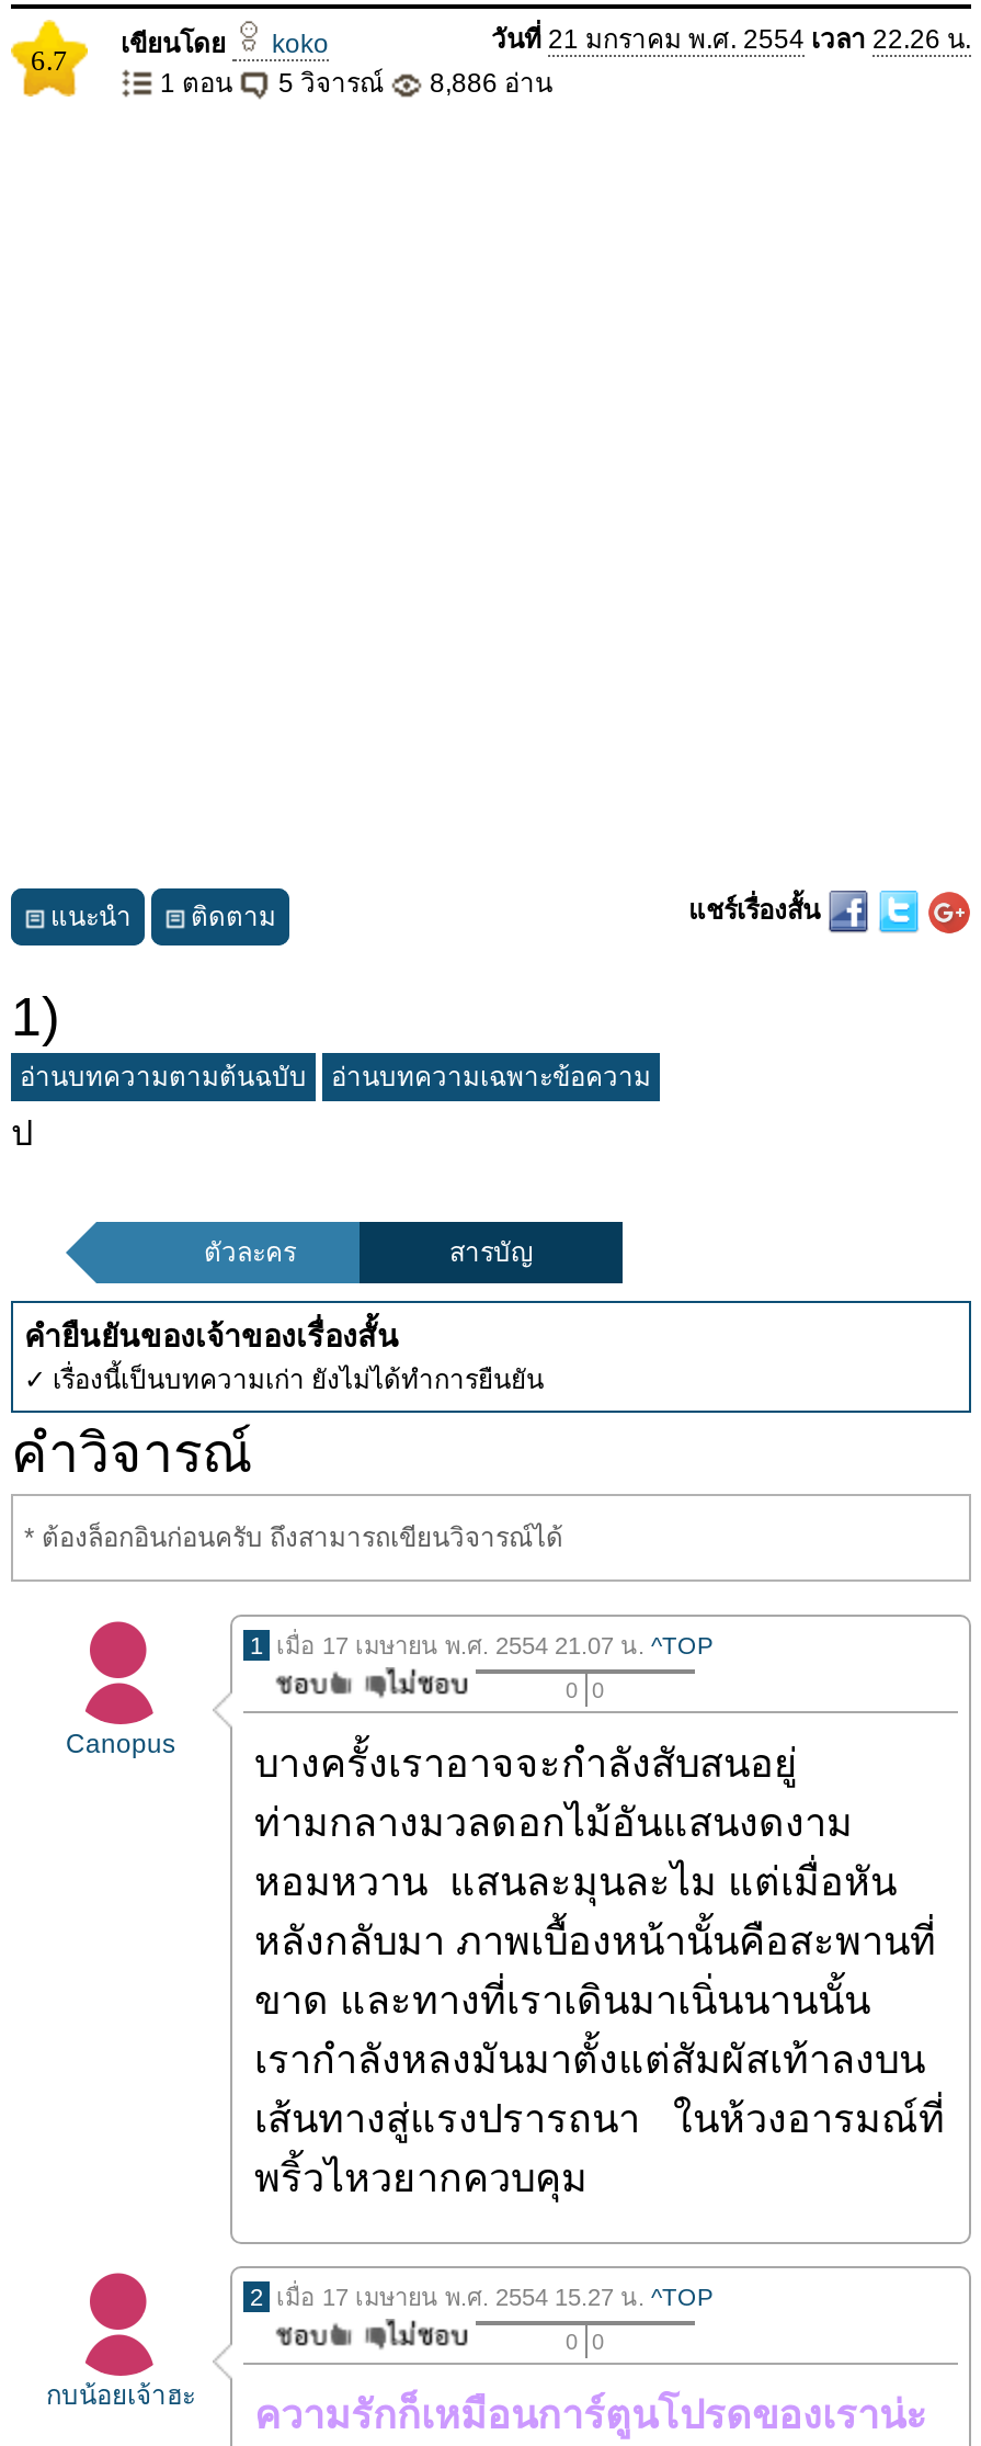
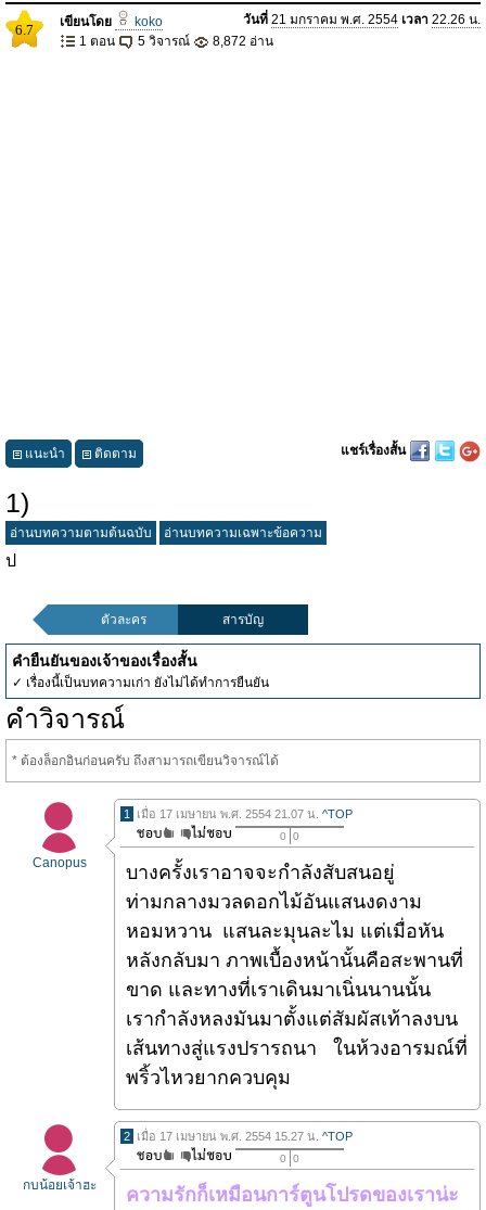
[153,68,552,99] 1 ตอน 5 วิจารณ์ 8,886 อ่าน -> [76,34,273,49] 1 ตอน 5 วิจารณ์ 8,872 อ่าน

